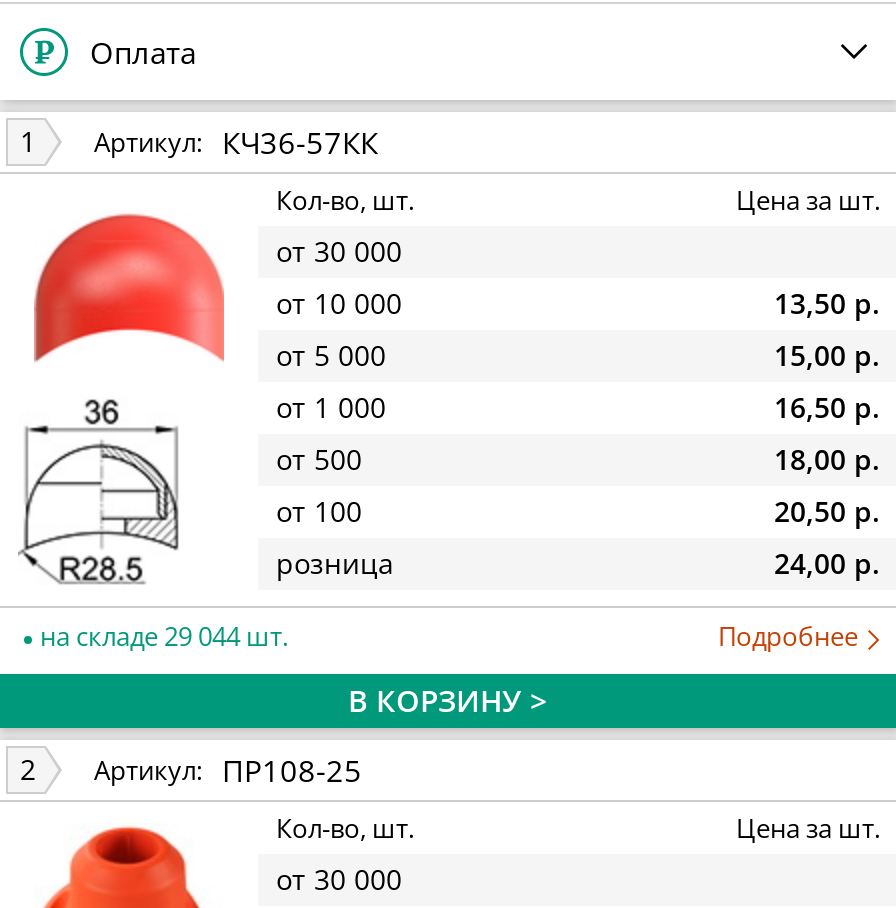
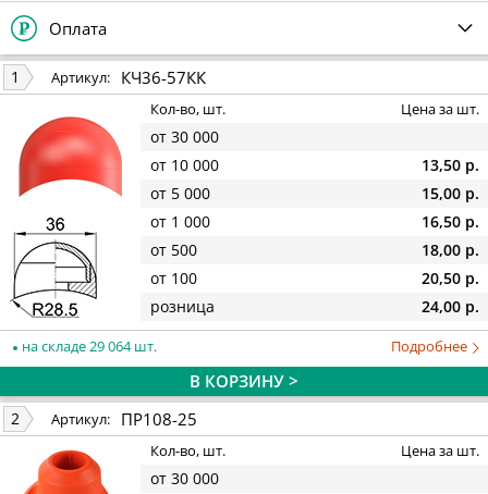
[34,617,288,653] на складе 29 044 шт. -> [19,336,157,355] на складе 29 064 шт.

